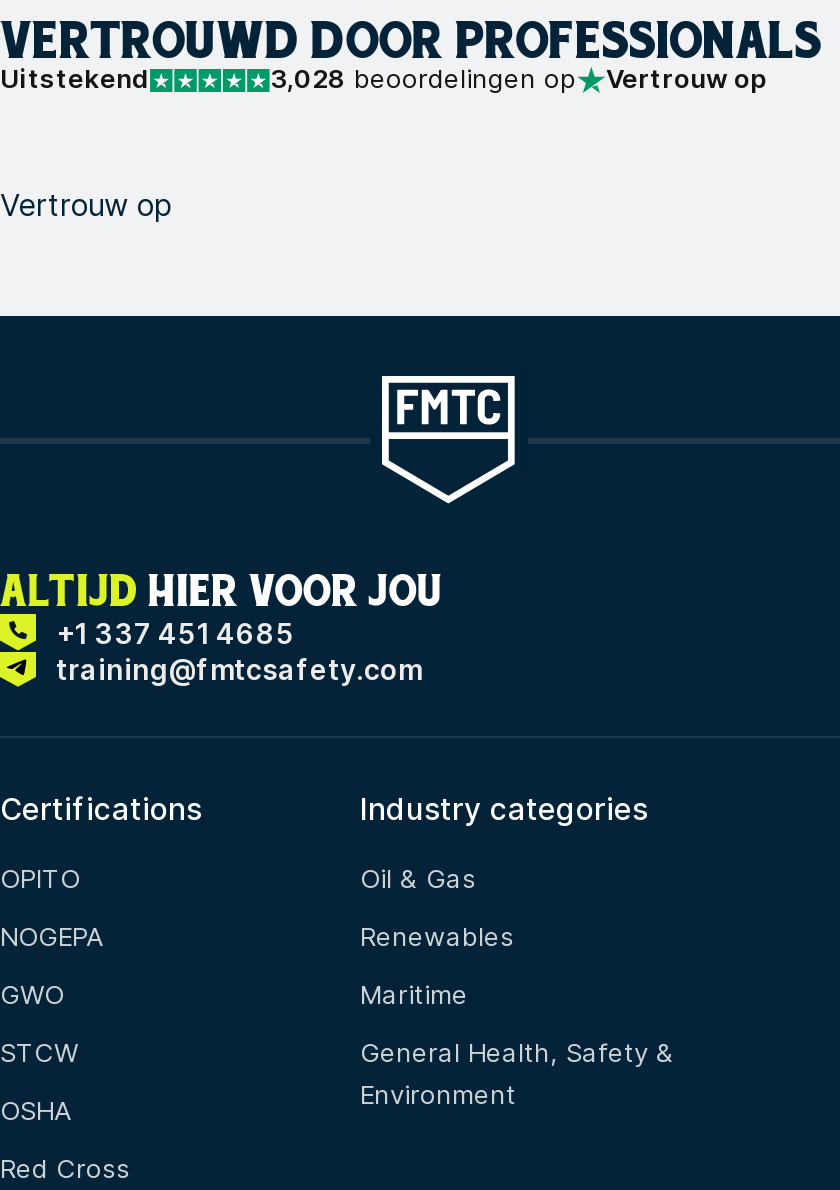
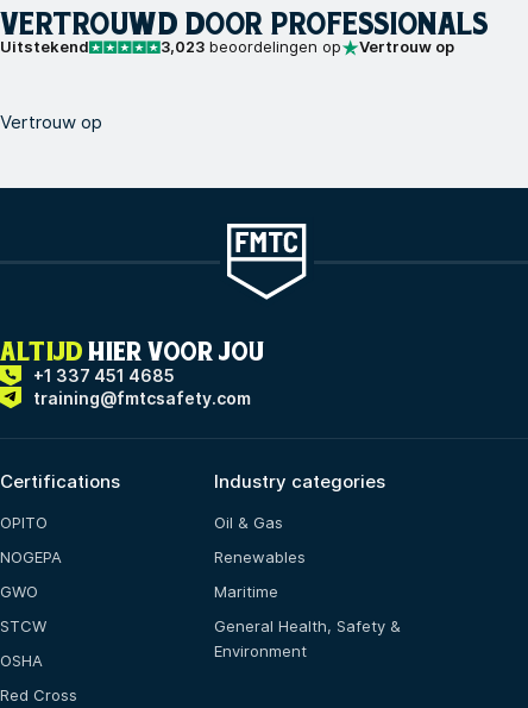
[270,62,576,94] 3,028 beoordelingen op -> [161,37,341,56] 3,023 beoordelingen op

